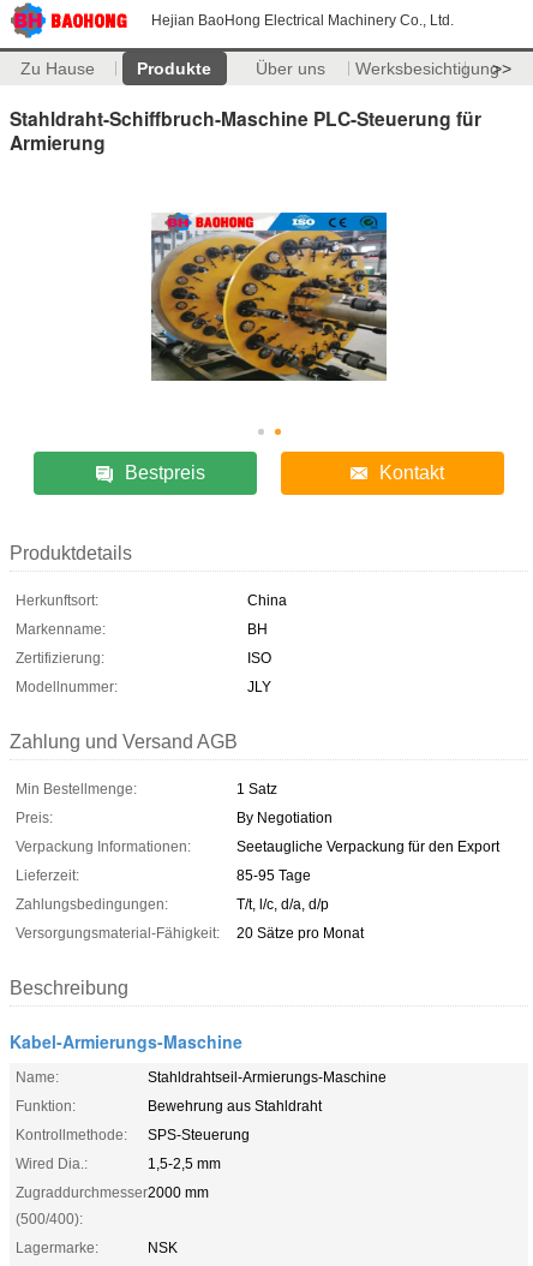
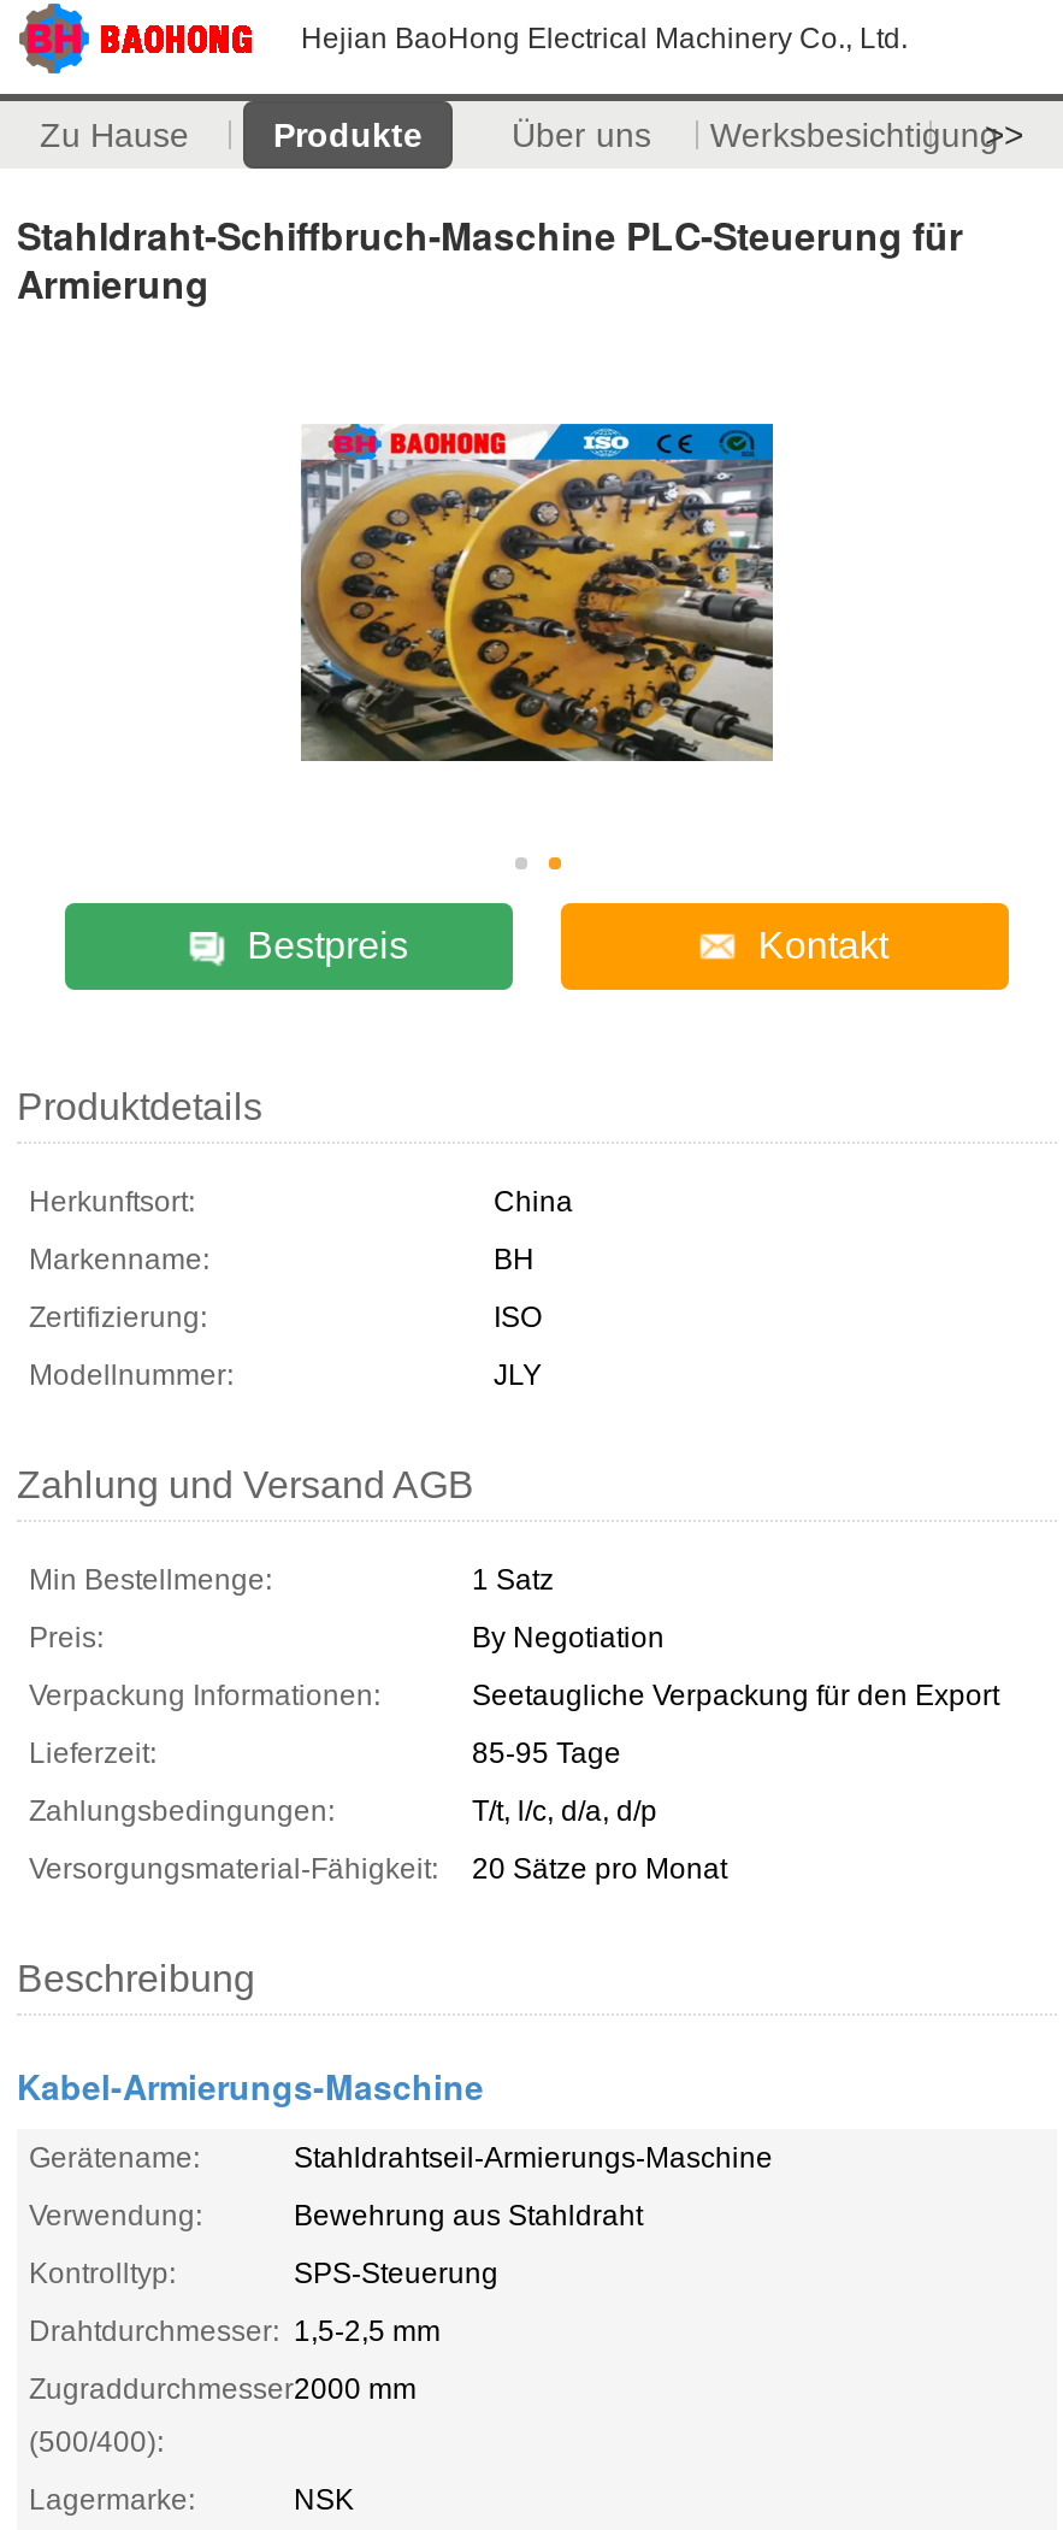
[16,1069,59,1086] Name: -> [29,2141,200,2175] Gerätename:
[16,1098,76,1115] Funktion: -> [29,2199,202,2232] Verwendung:
[16,1127,127,1143] Kontrollmethode: -> [29,2256,176,2290] Kontrolltyp:
[16,1155,221,1172] Wired Dia.: | 1,5-2,5 mm -> [29,2314,441,2348] Drahtdurchmesser: 1,5-2,5 mm

